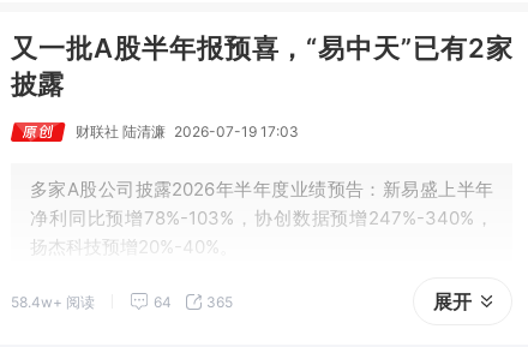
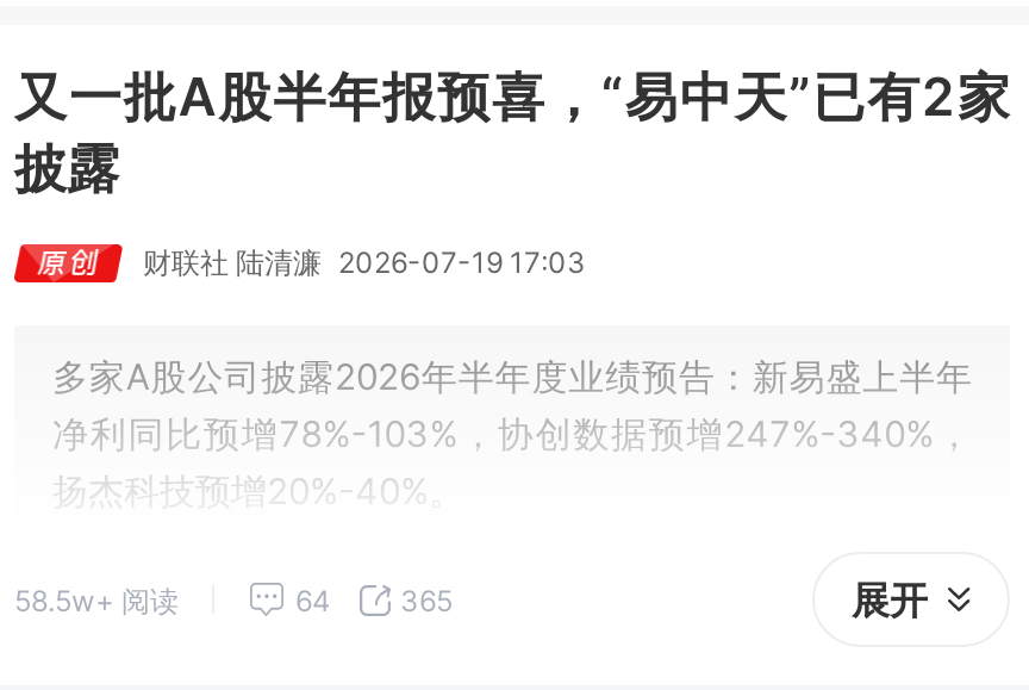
[11,292,95,310] 58.4w+ 阅读 -> [14,582,179,617] 58.5w+ 阅读

